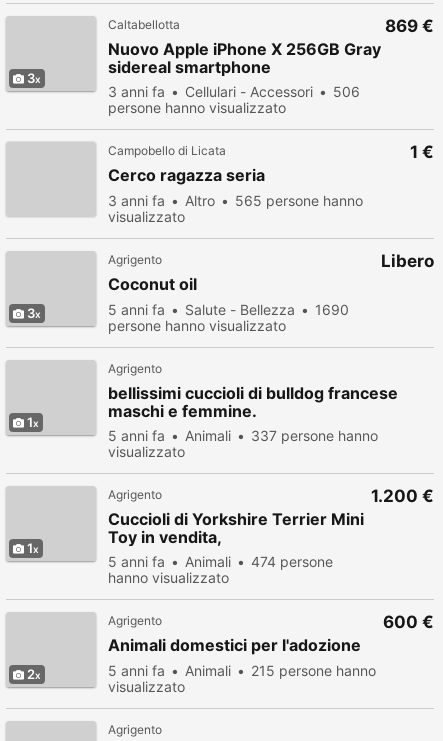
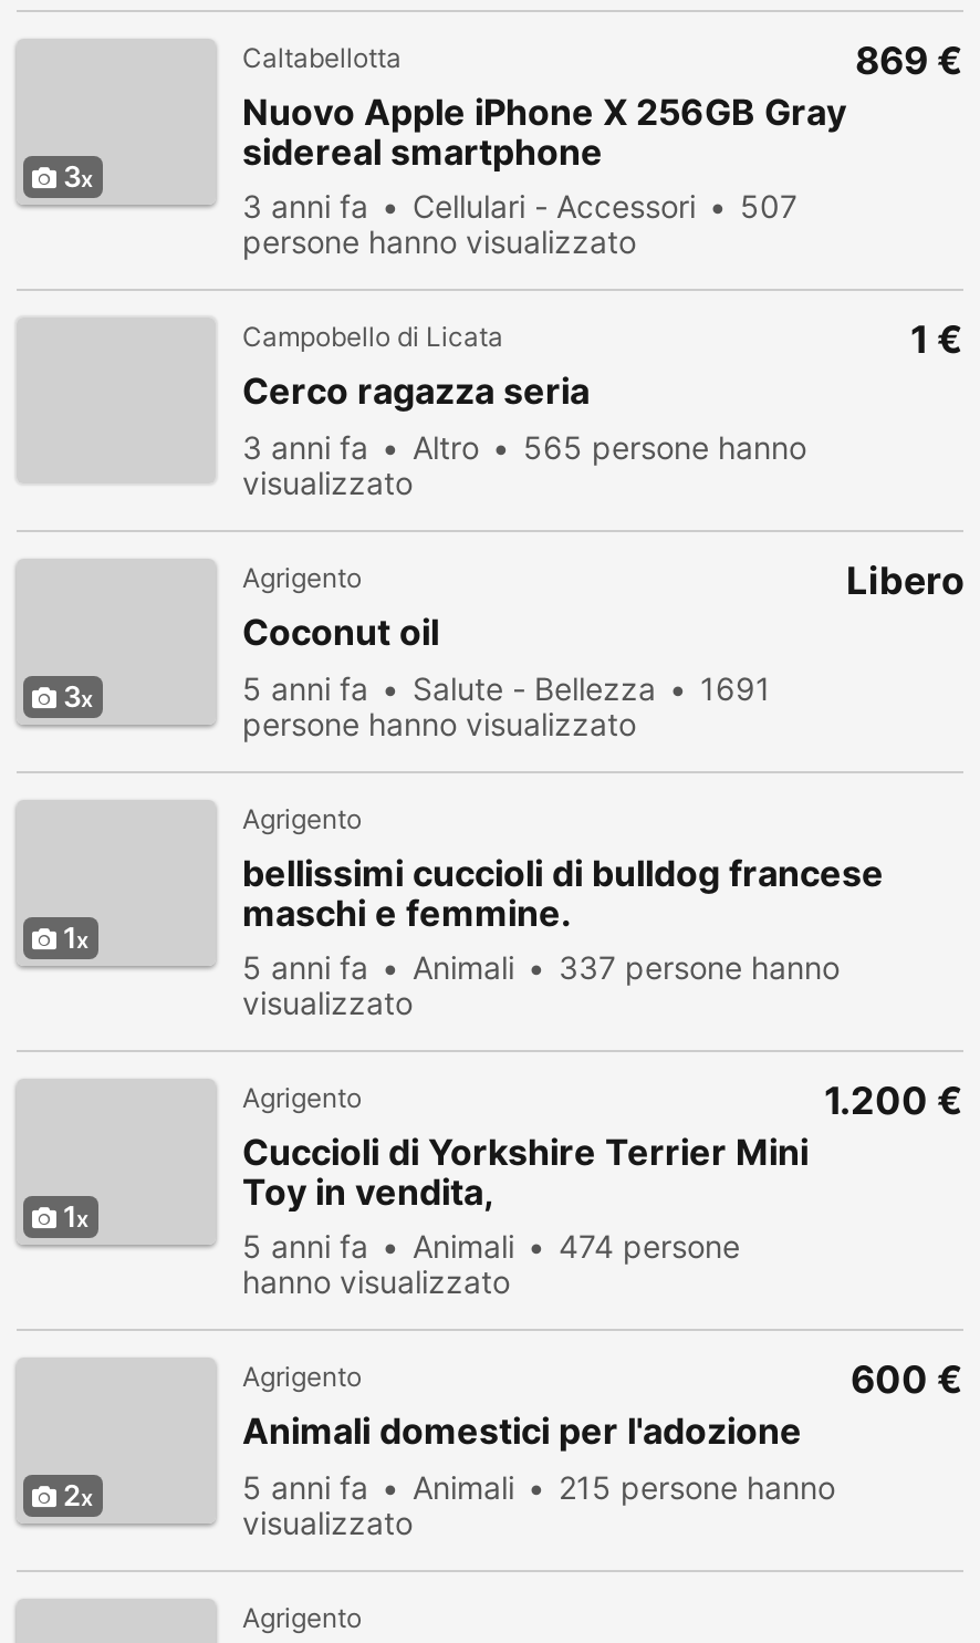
[108,83,360,100] 3 anni fa Cellulari - Accessori 506 -> [242,187,797,225] 3 anni fa Cellulari - Accessori 507
[108,301,349,318] 5 anni fa Salute - Bellezza 1690 -> [242,669,771,707] 5 anni fa Salute - Bellezza 1691

